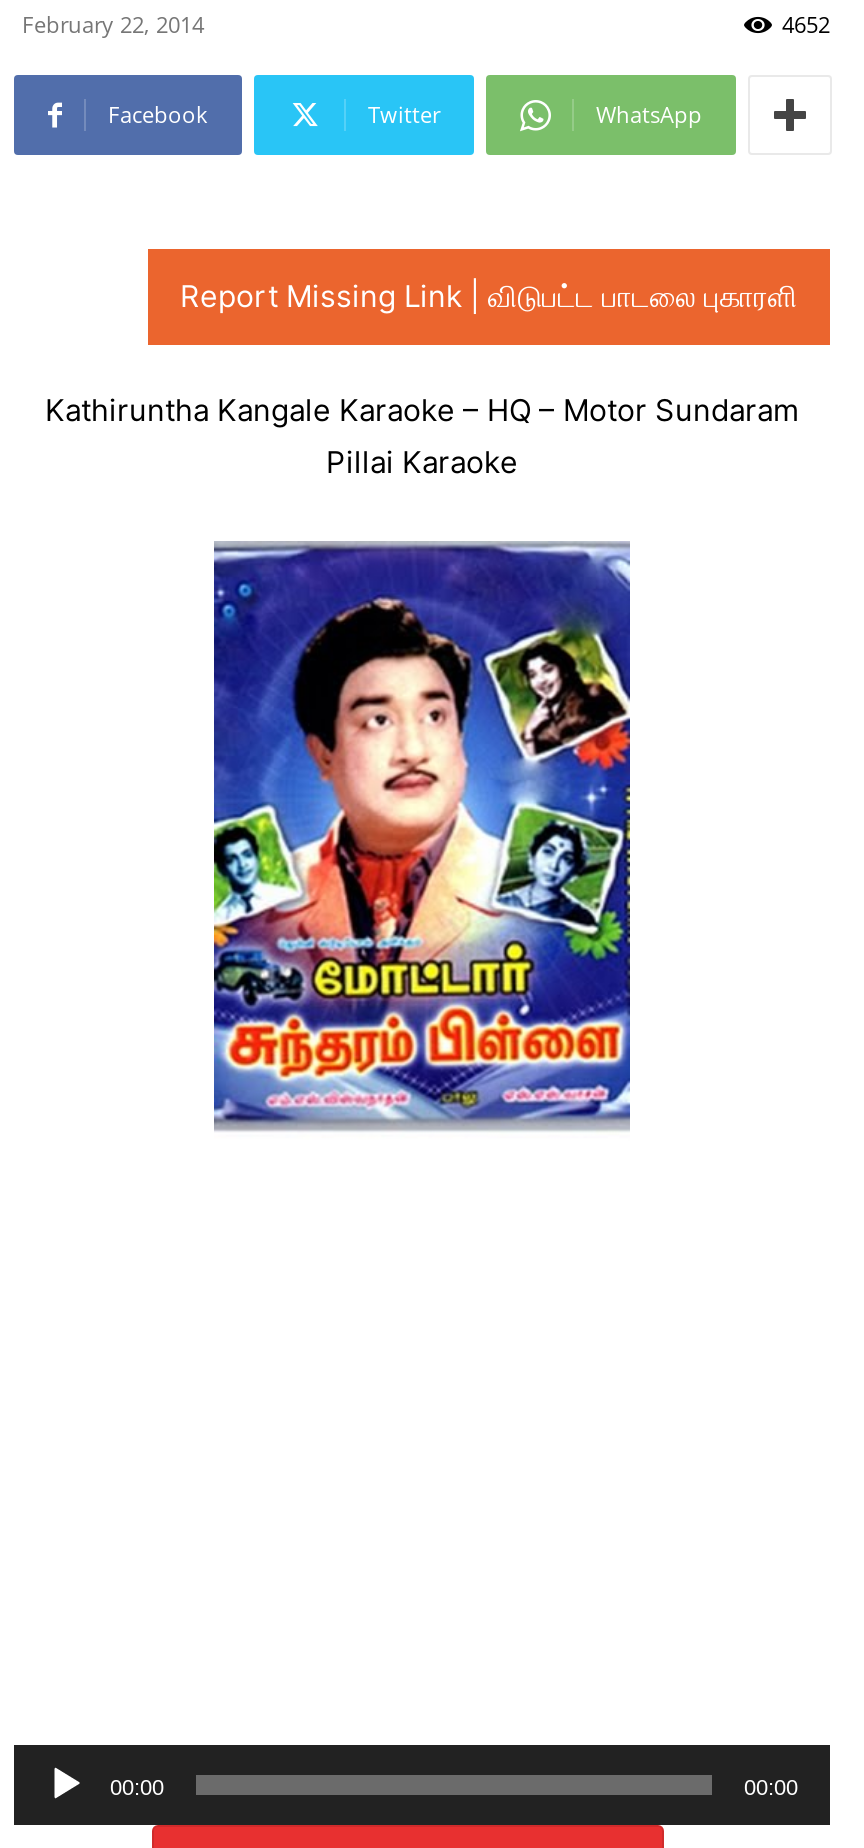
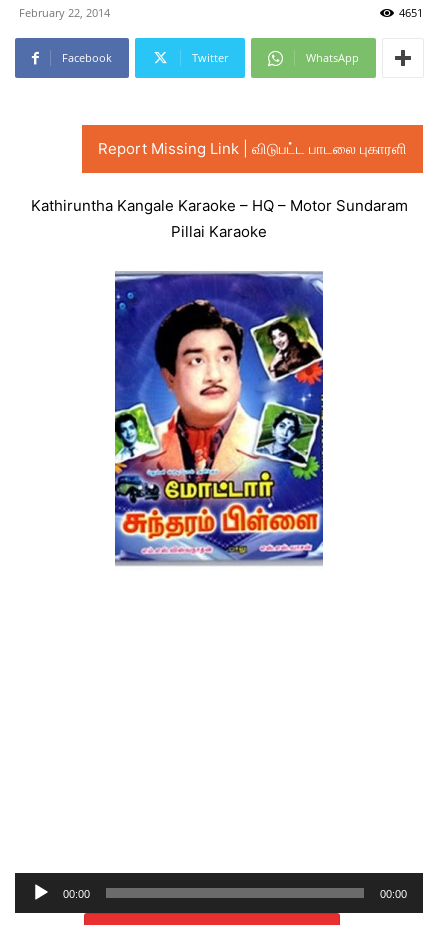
[782,9,830,39] 4652 -> [399,5,423,20] 4651

